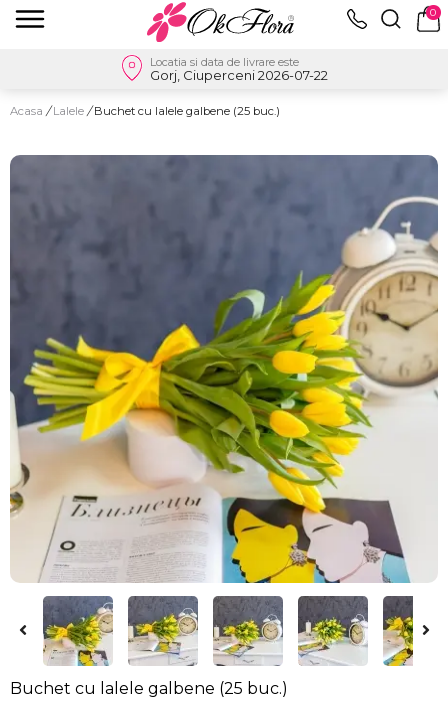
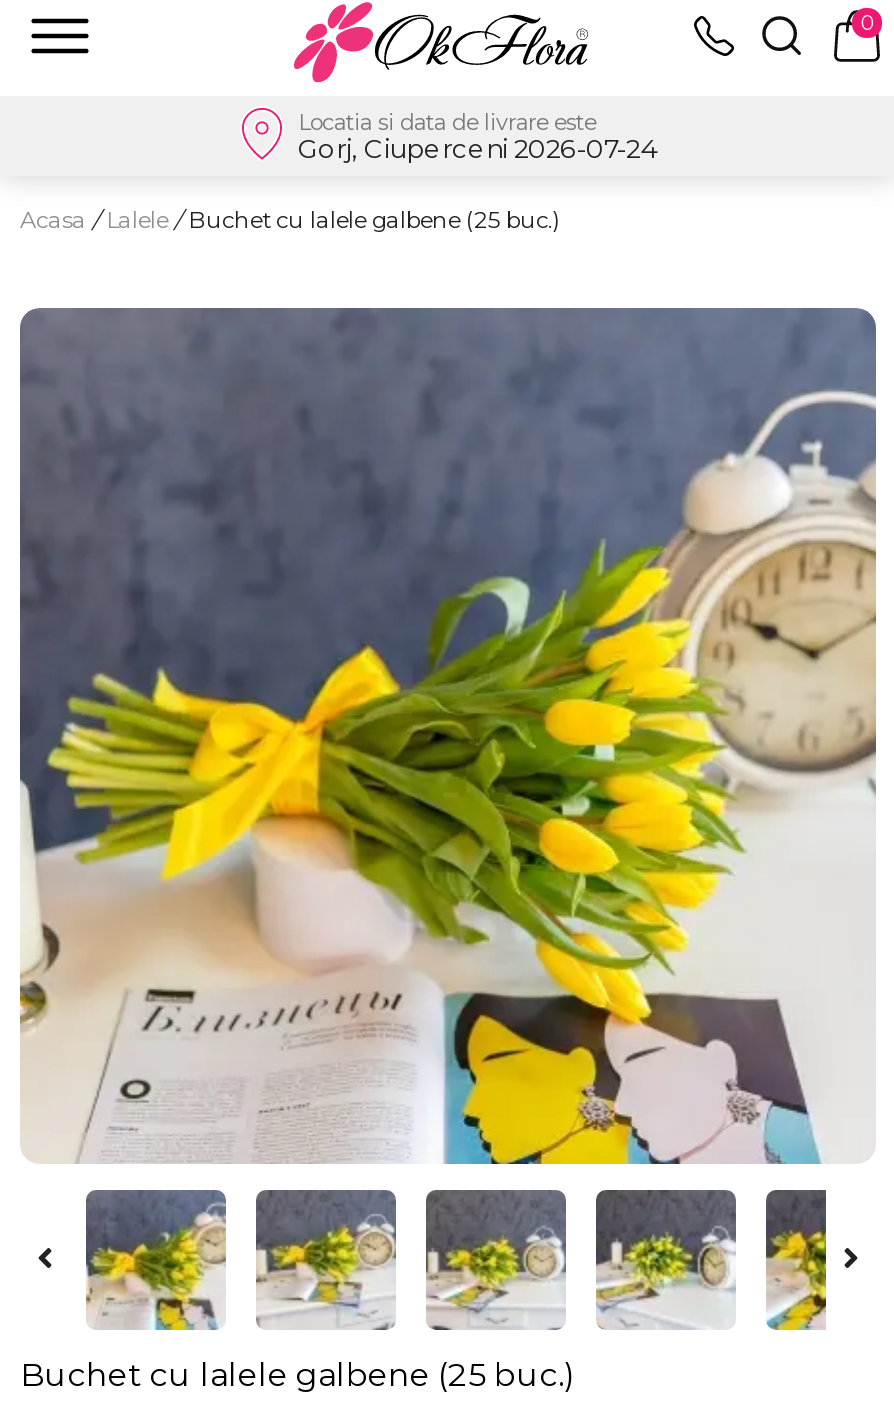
[149,67,327,83] Gorj, Ciuperceni 2026-07-22 -> [298,131,656,163] Gorj, Ciuperceni 2026-07-24

